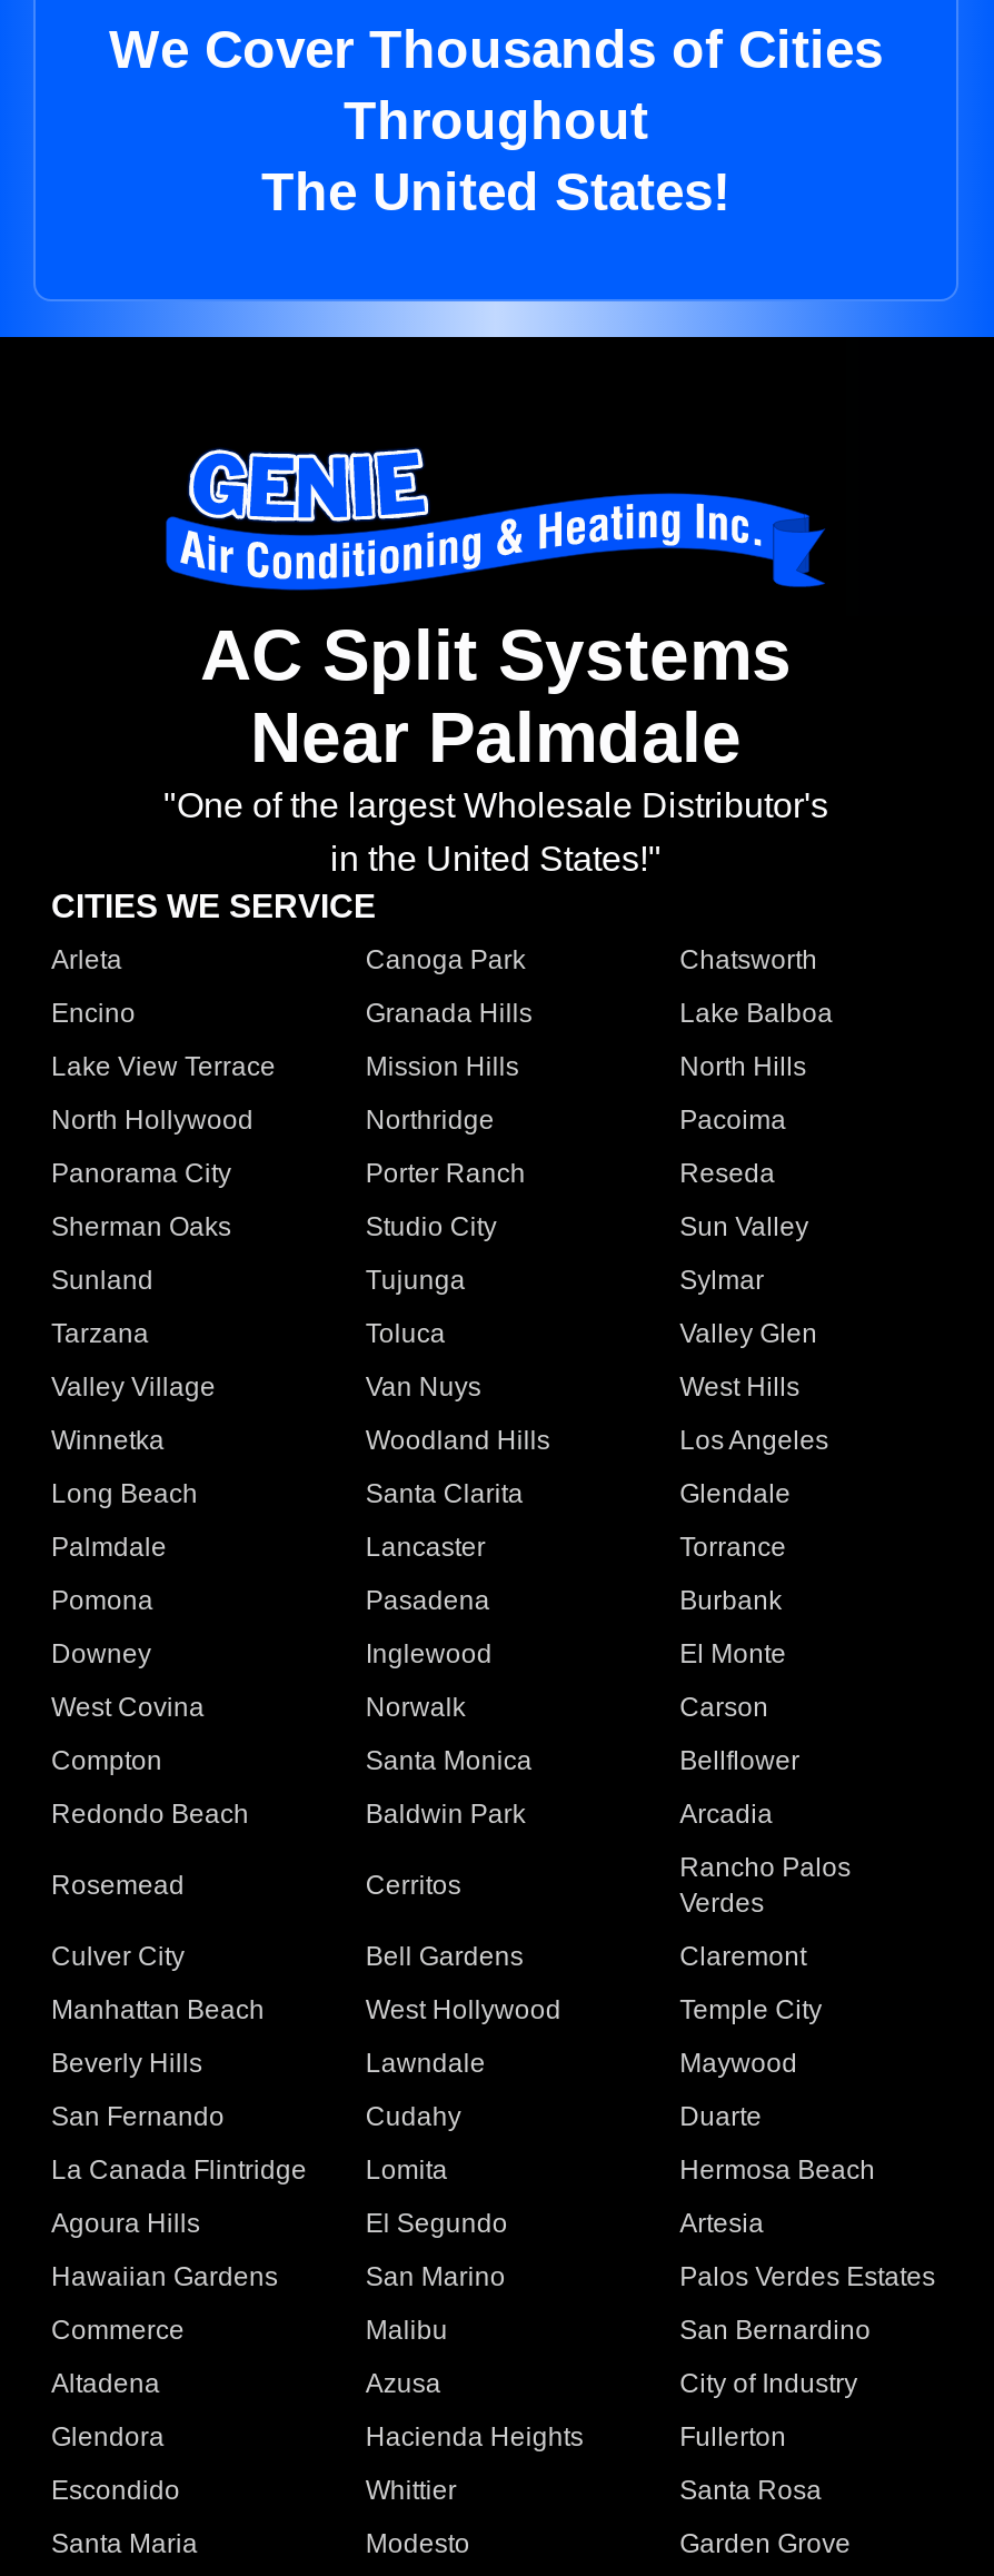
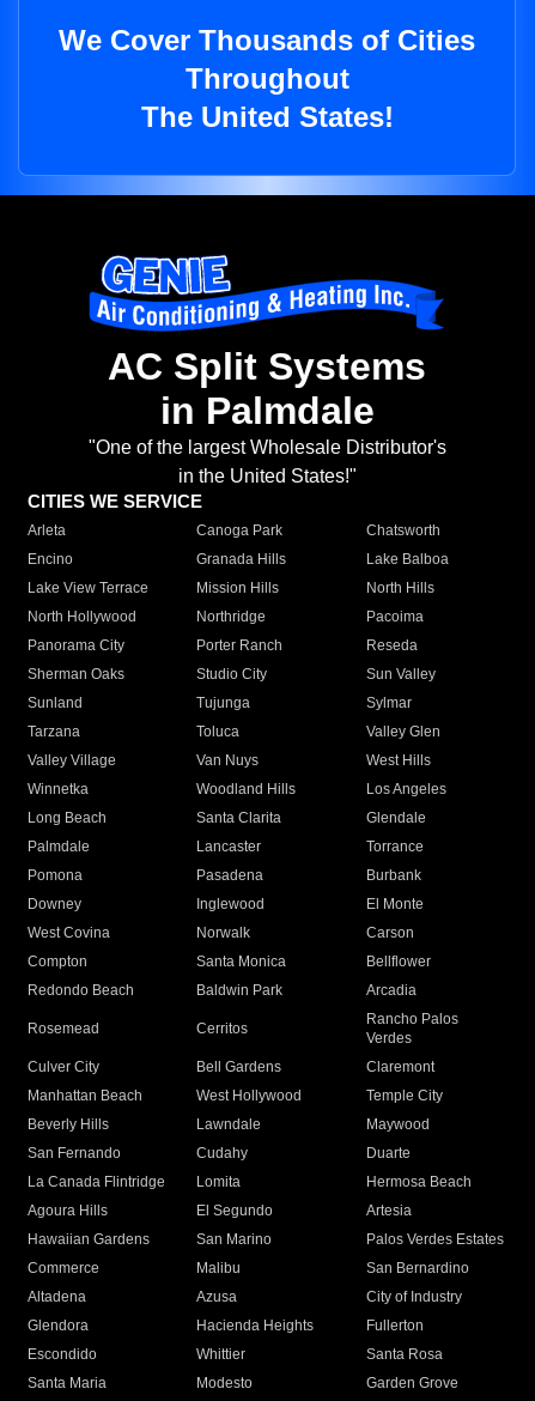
[250,698,742,778] Near Palmdale -> [160,390,374,433] in Palmdale

